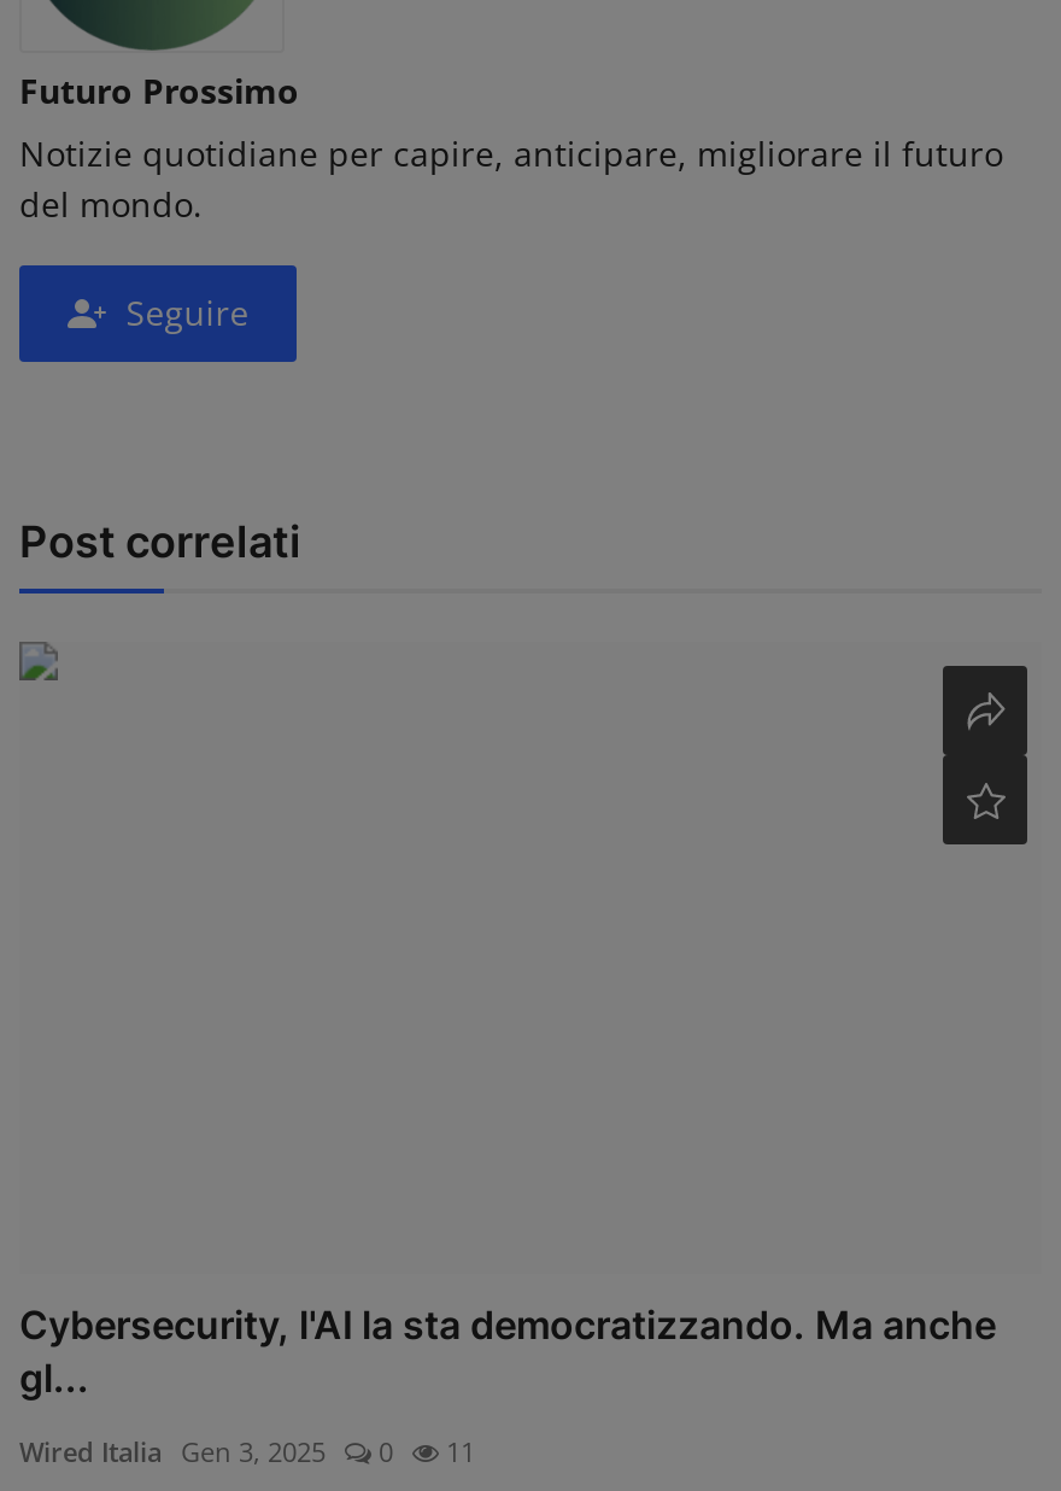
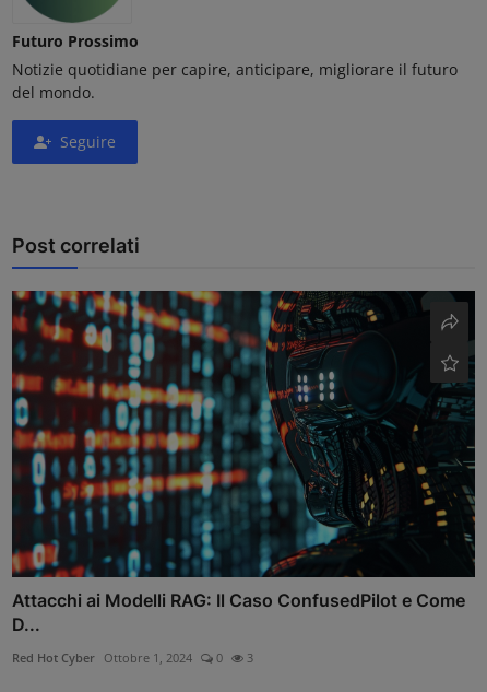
none -> [11,290,476,578] [image]
[19,1302,996,1403] Cybersecurity, l'AI la sta democratizzando. Ma anche | gl... -> [12,590,465,636] Attacchi ai Modelli RAG: Il Caso ConfusedPilot e Come | D...
[19,1434,326,1470] Wired Italia Gen 3, 2025 -> [12,650,192,666] Red Hot Cyber Ottobre 1, 2024
[439,1434,475,1470] 11 -> [243,650,253,666] 3

